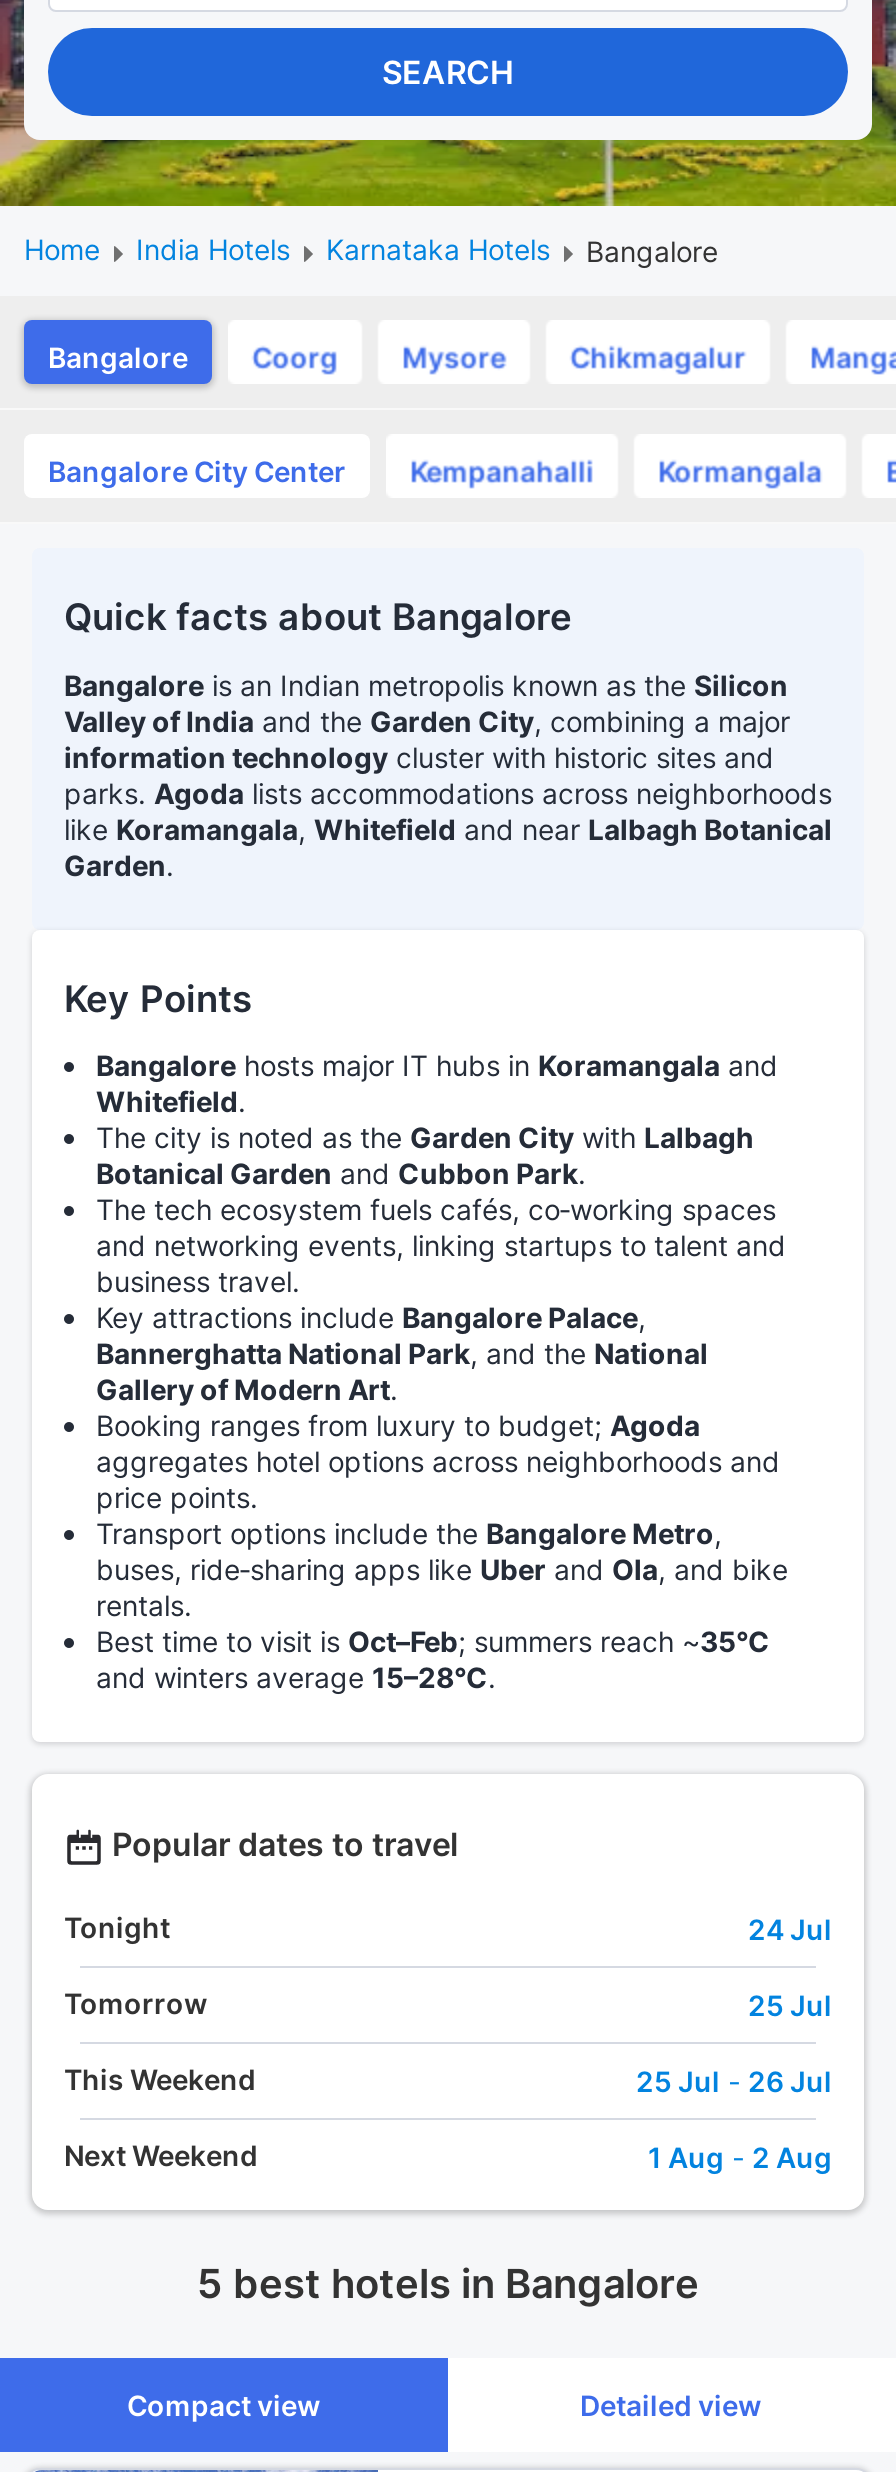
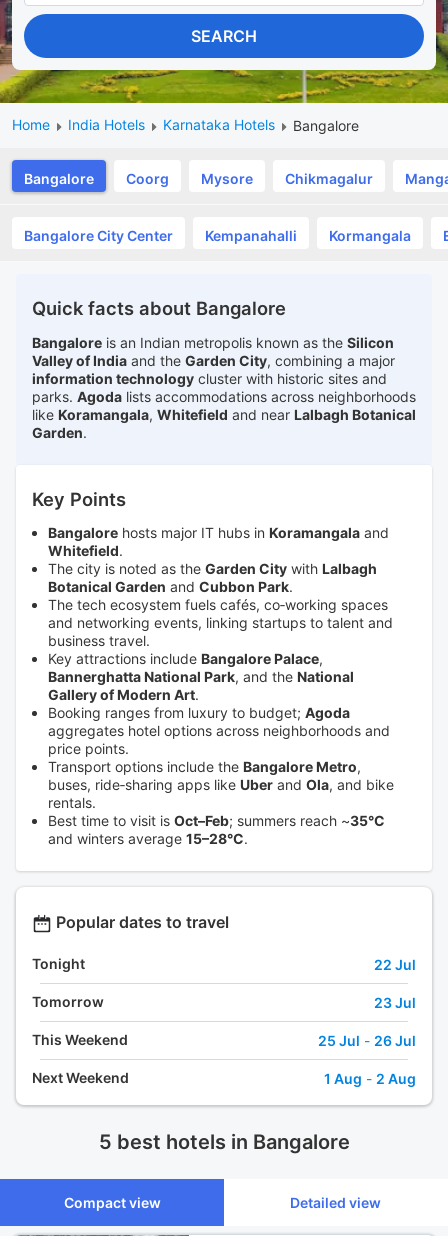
[748,1912,832,1946] 24 Jul -> [374,956,416,973] 22 Jul
[748,1988,832,2022] 25 Jul -> [374,994,416,1011] 23 Jul

